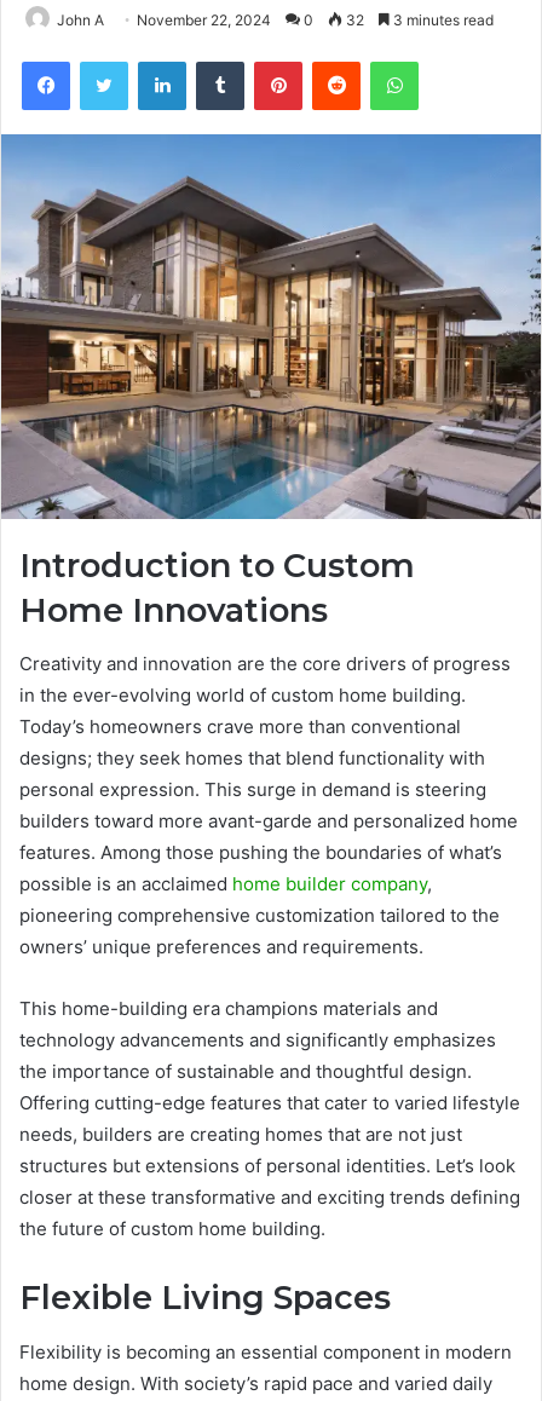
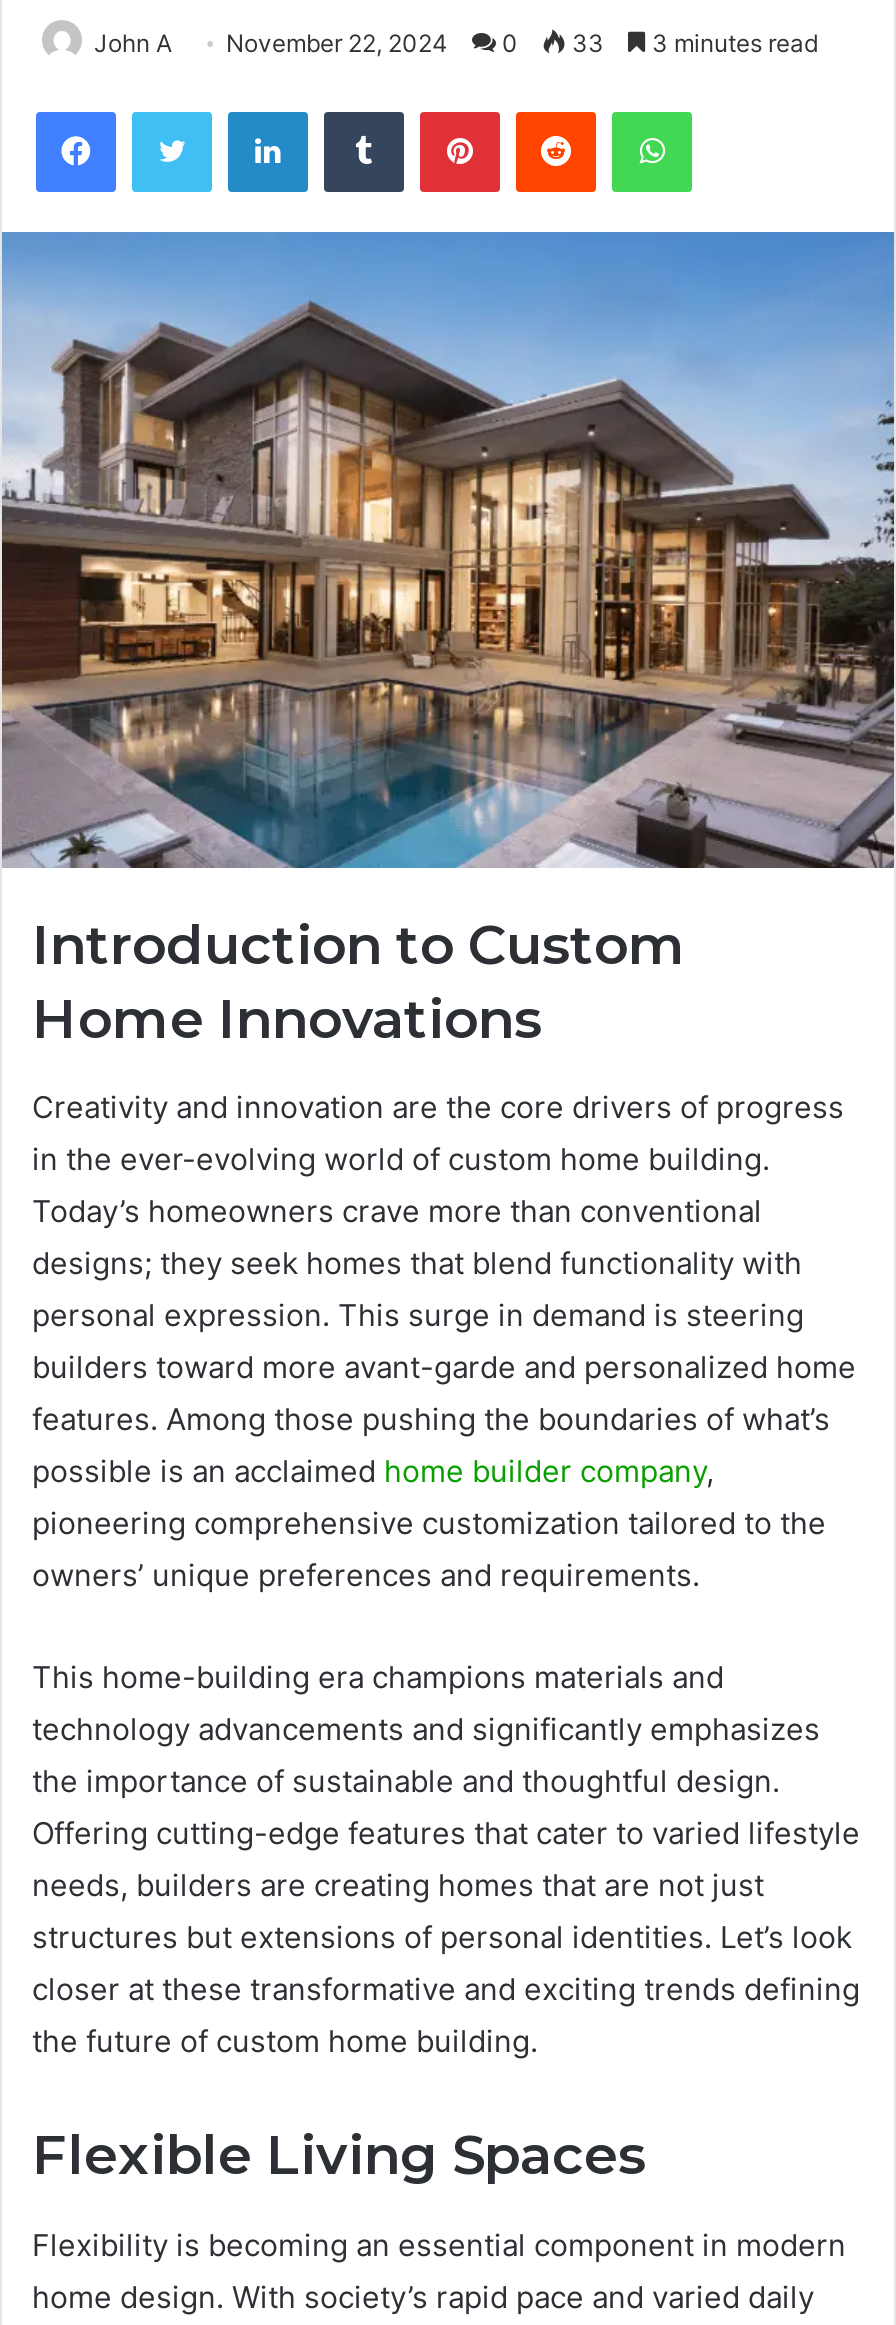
[57,11,494,29] John A November 22, 2024 0 32 3 minutes read -> [94,28,818,58] John A November 22, 2024 0 33 3 minutes read

